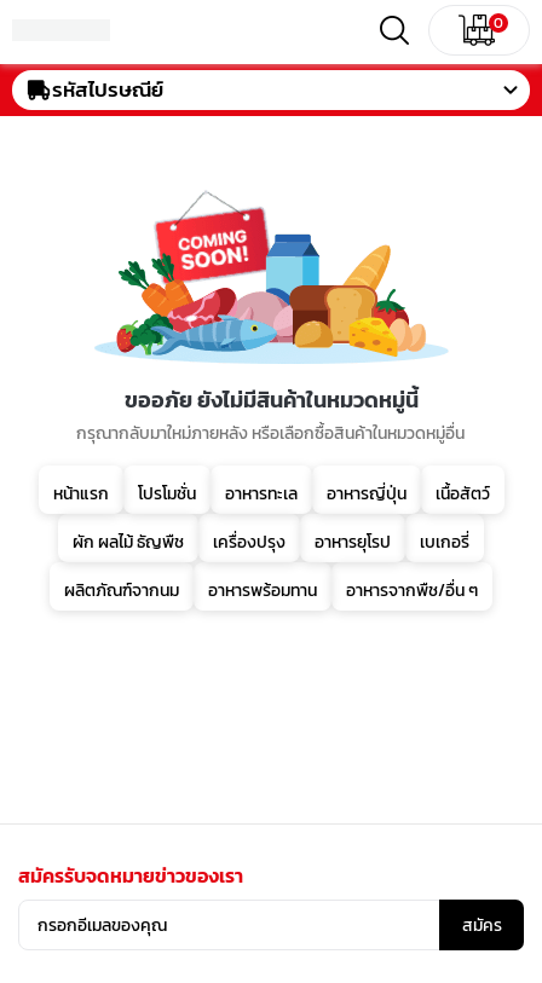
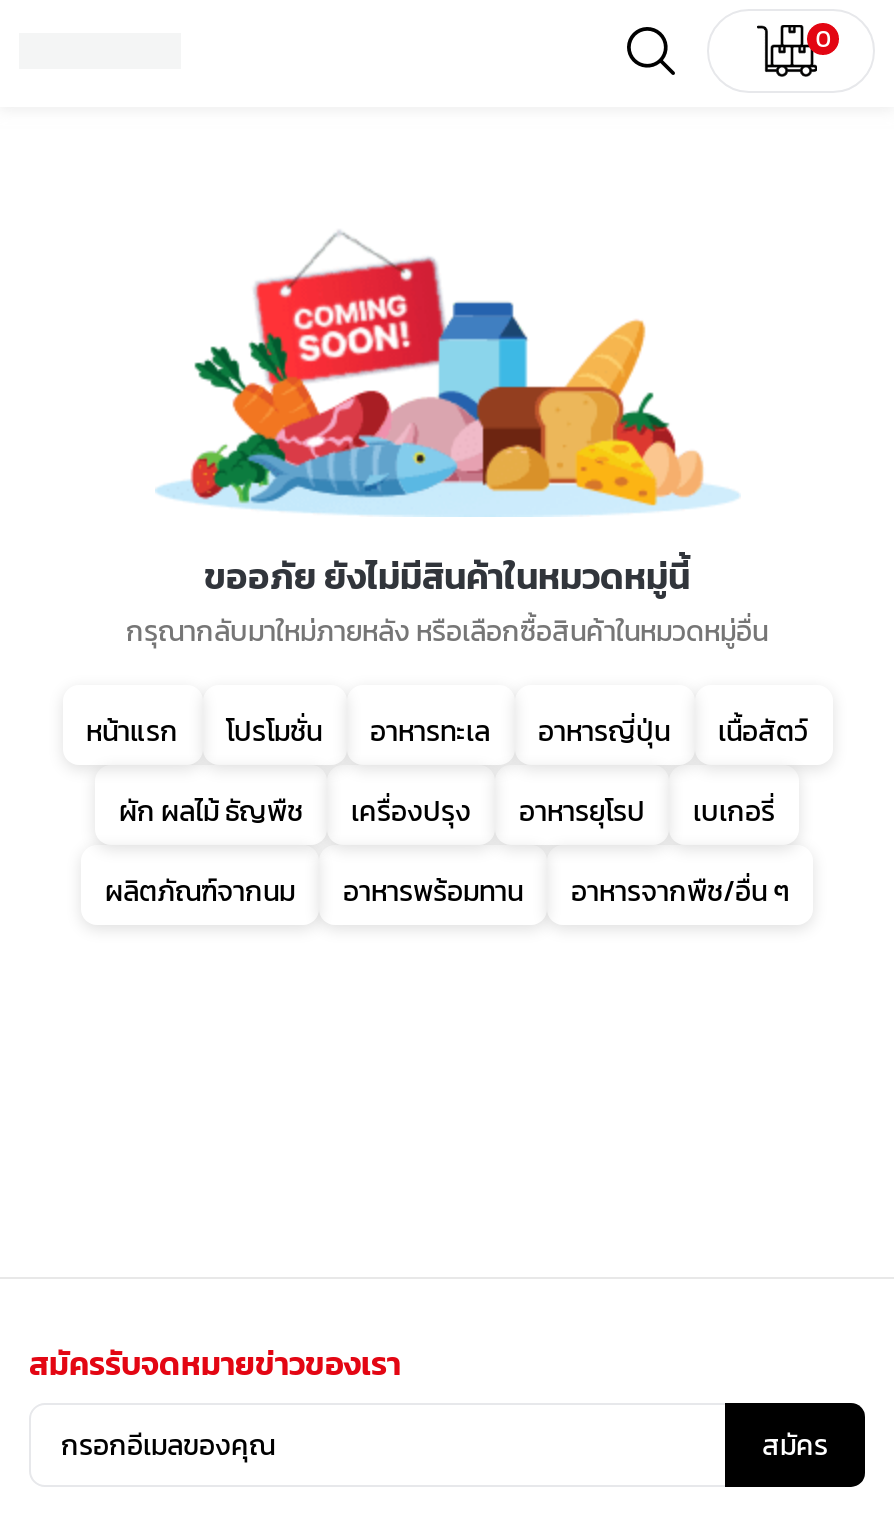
[52,74,163,105] รหัสไปรษณีย์ -> none

